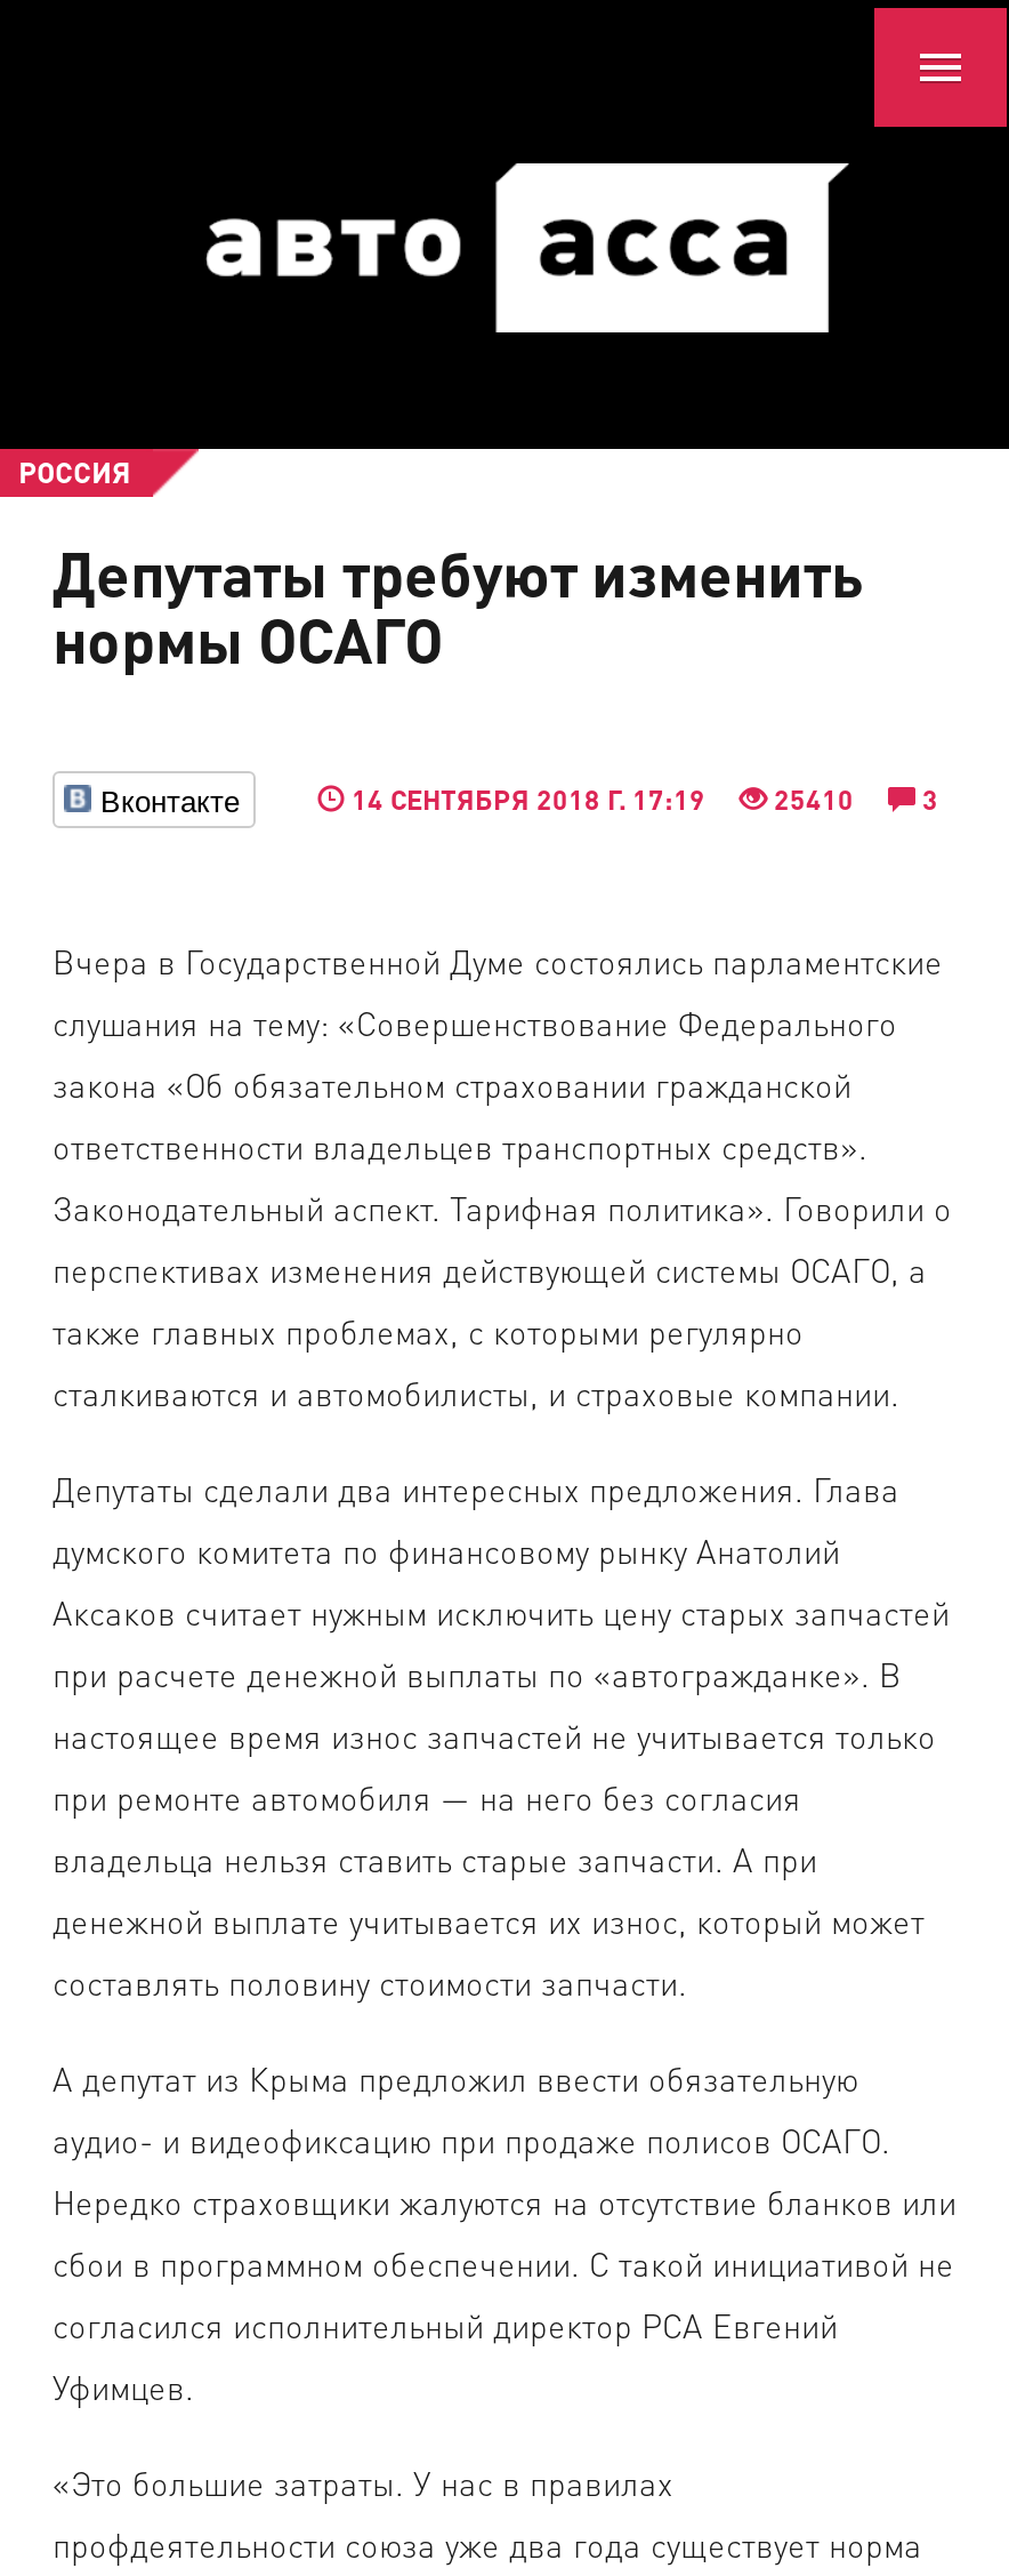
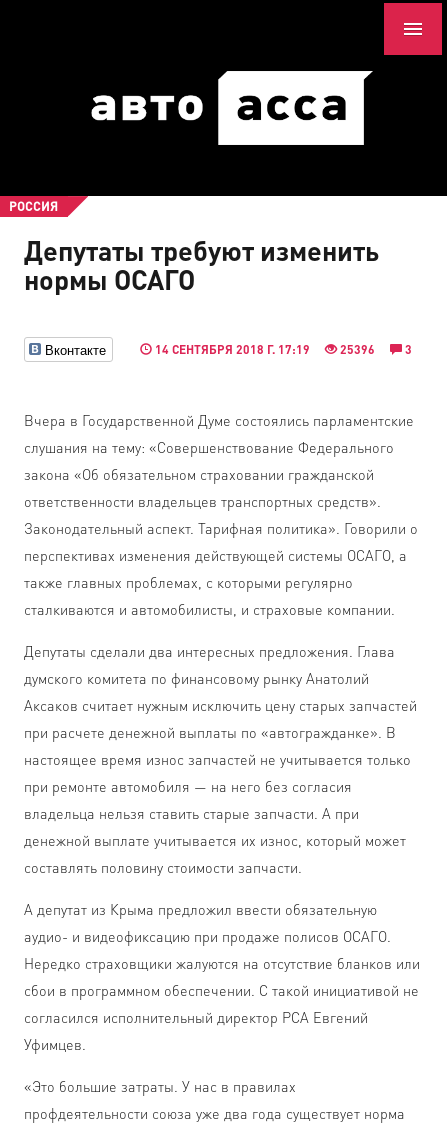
[345,782,938,816] 14 СЕНТЯБРЯ 2018 Г. 17:19 25410 3 -> [152,342,412,357] 14 СЕНТЯБРЯ 2018 Г. 17:19 25396 3

